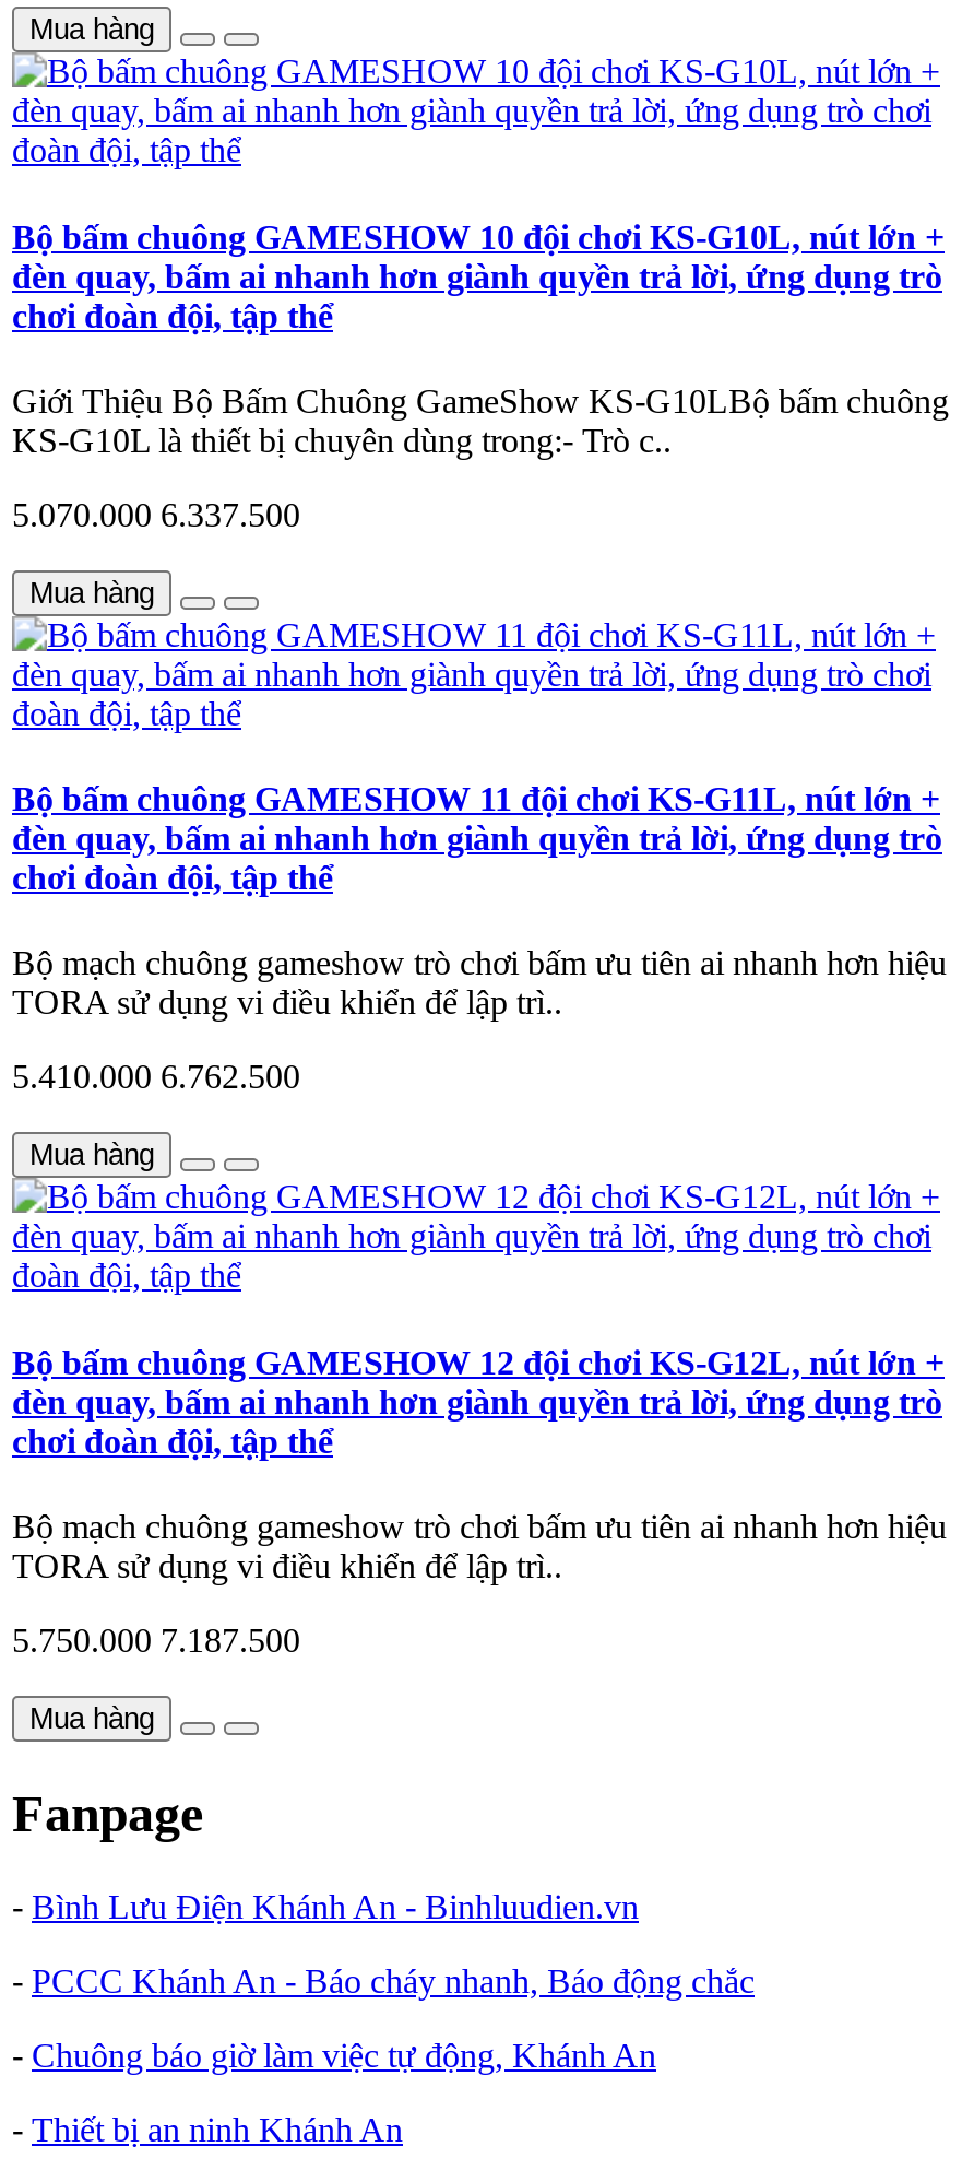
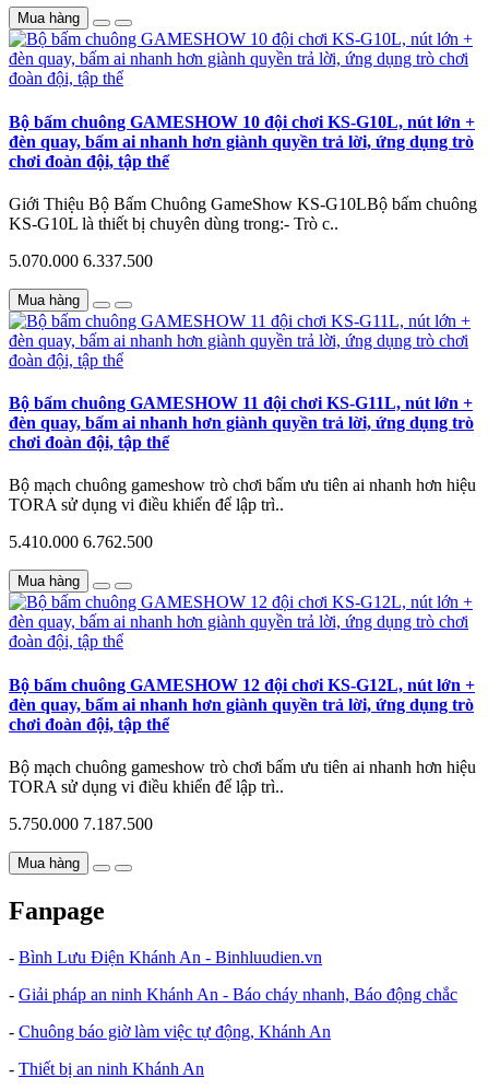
[12,1962,755,1999] - PCCC Khánh An - Báo cháy nhanh, Báo động chắc -> [9,985,457,1003] - Giải pháp an ninh Khánh An - Báo cháy nhanh, Báo động chắc

